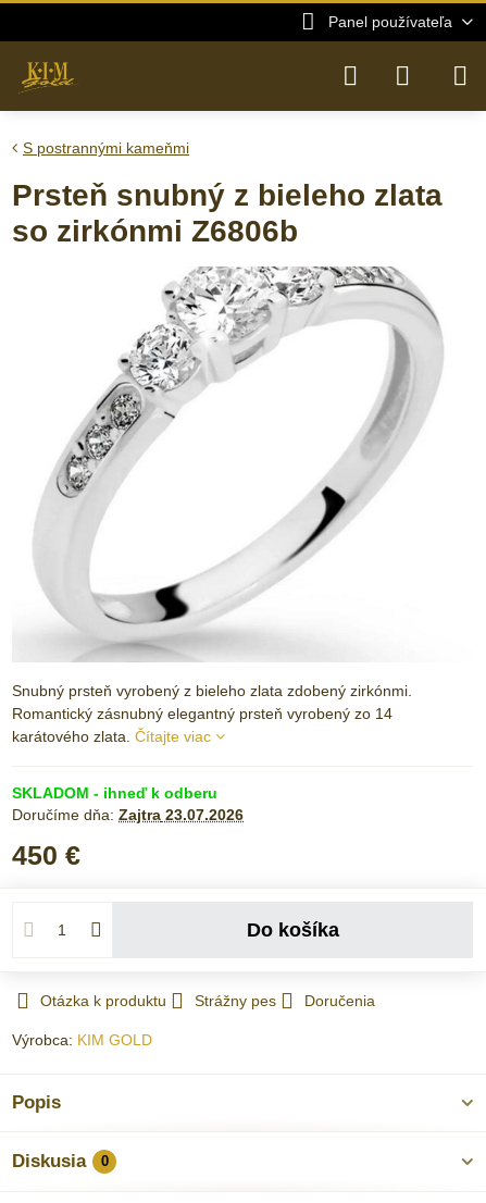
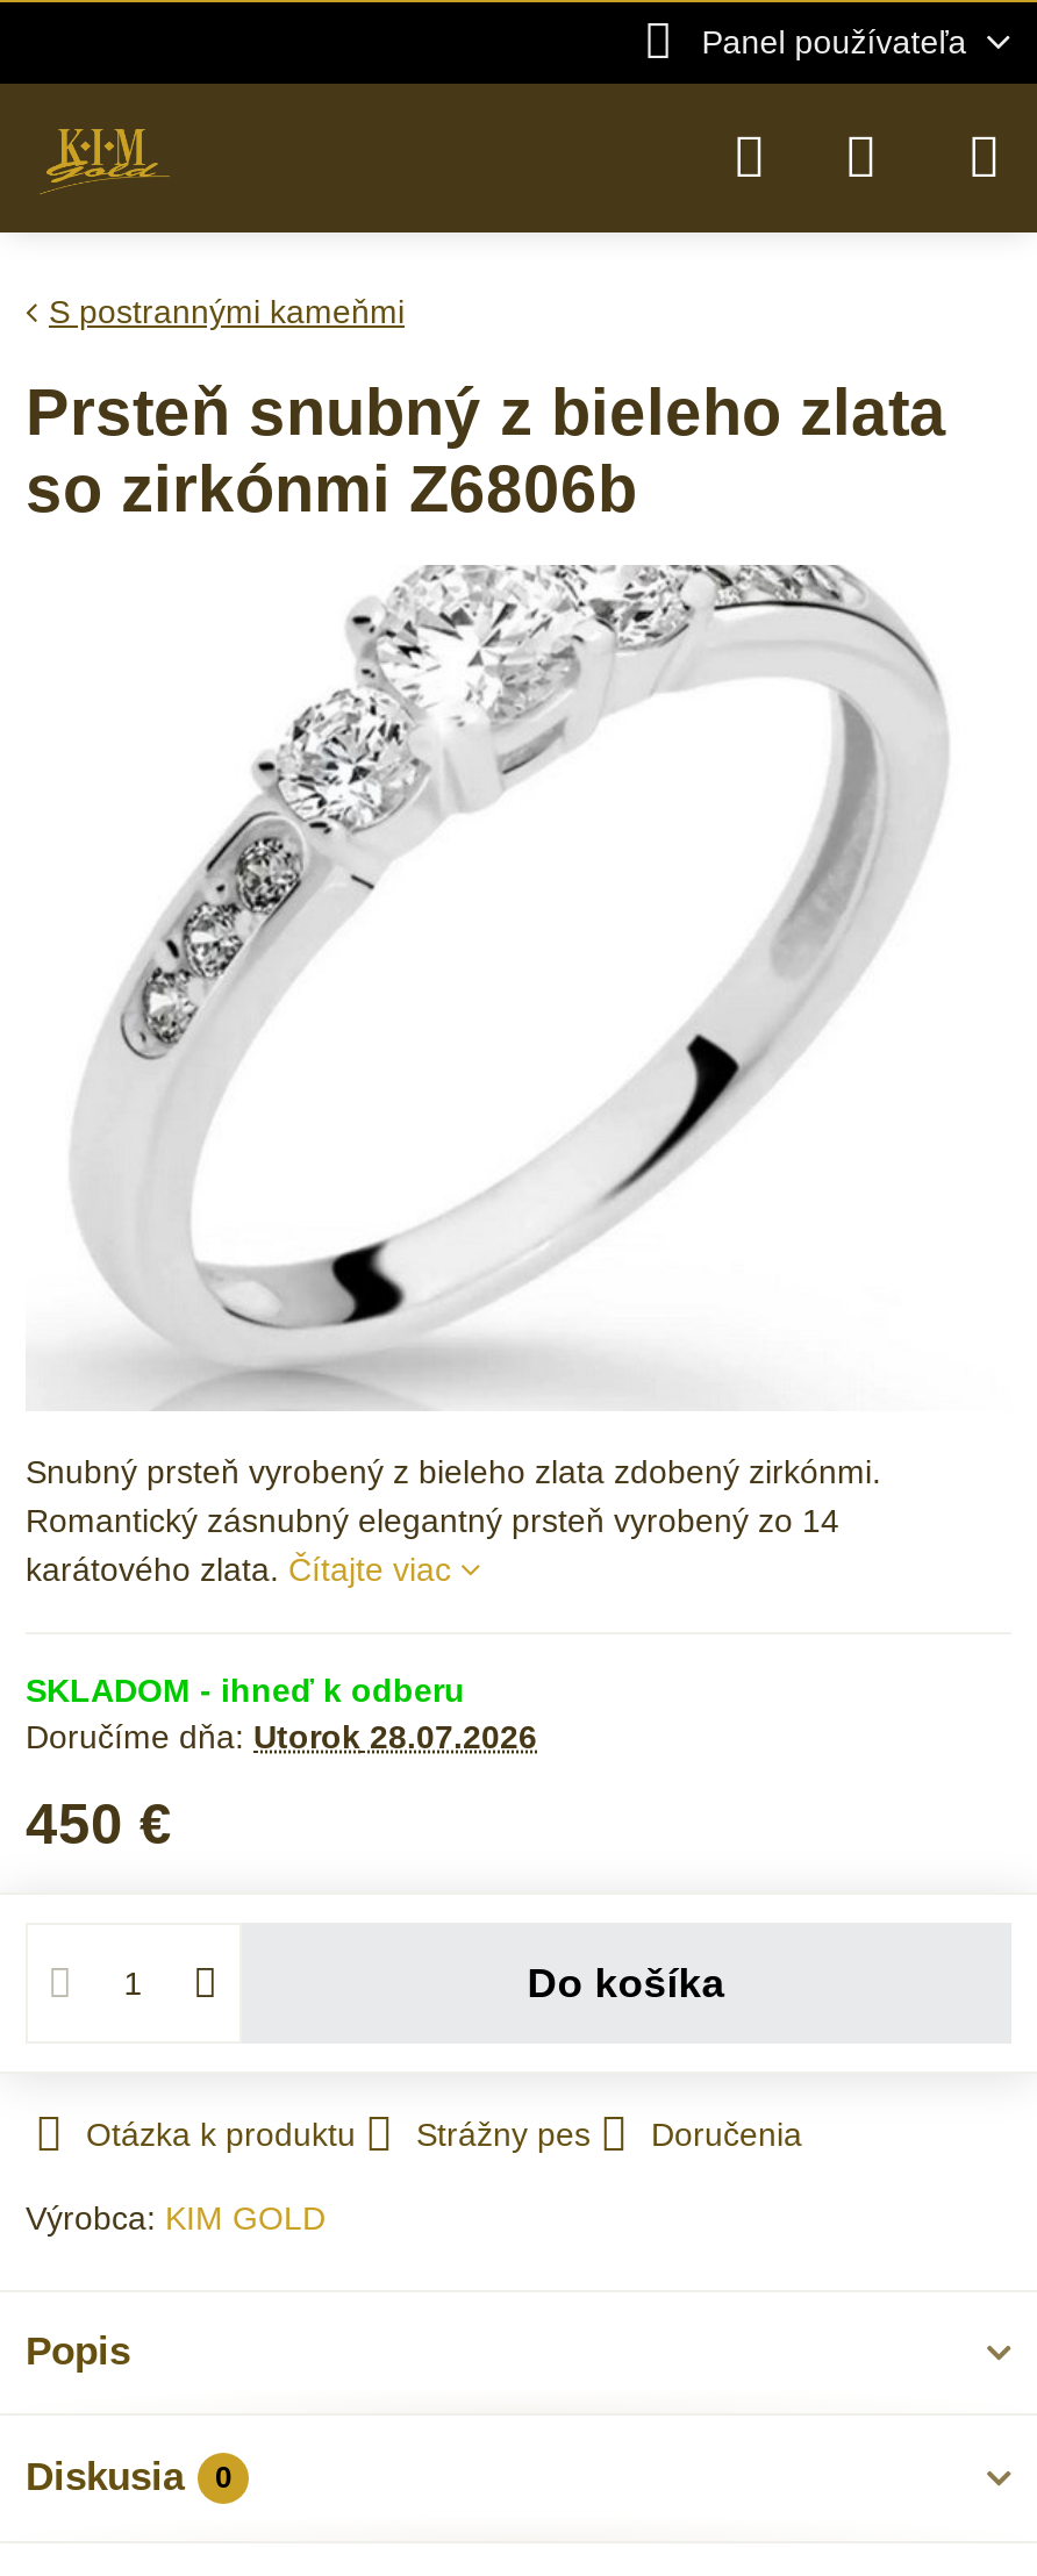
[12,806,244,823] Doručíme dňa: Zajtra 23.07.2026 -> [26,1718,537,1755] Doručíme dňa: Utorok 28.07.2026

